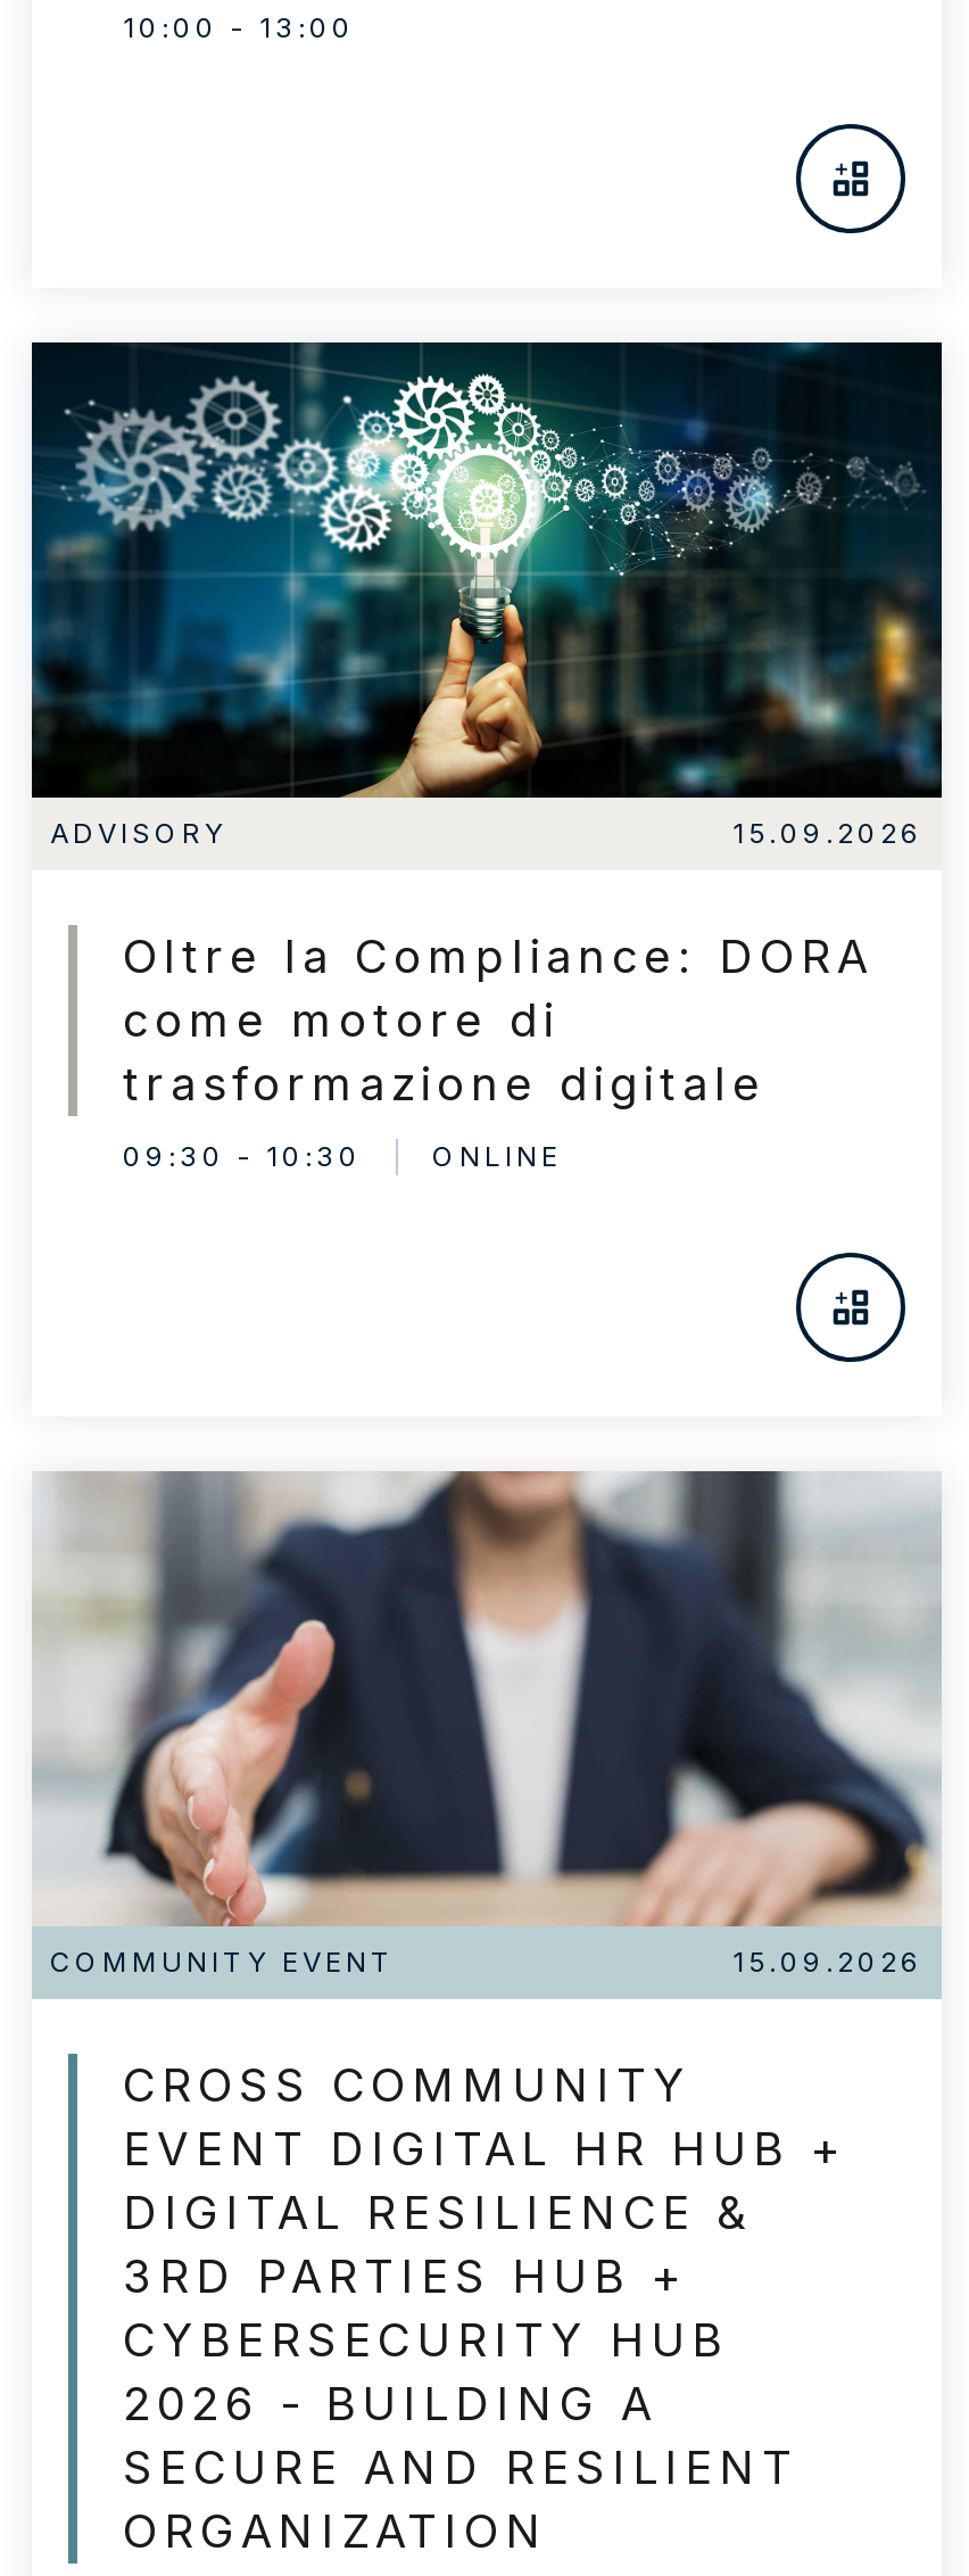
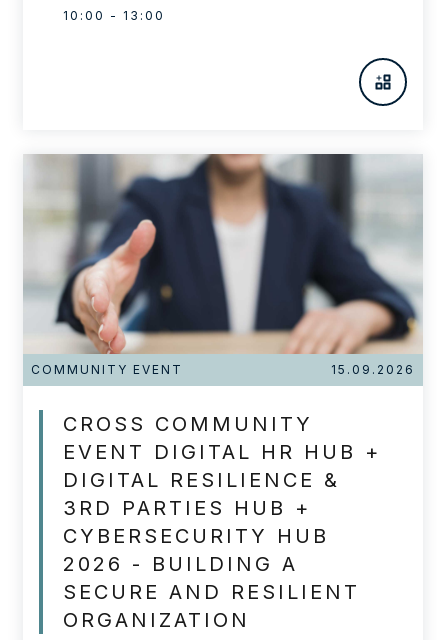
[30,340,944,1173] [image] | ADVISORY | 15.09.2026 | Oltre la Compliance: DORA | come motore di | trasformazione digitale | 09:30 - 10:30 | ONLINE -> none

